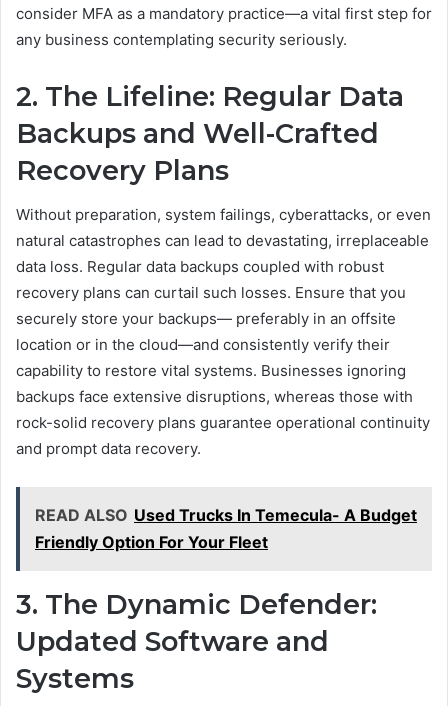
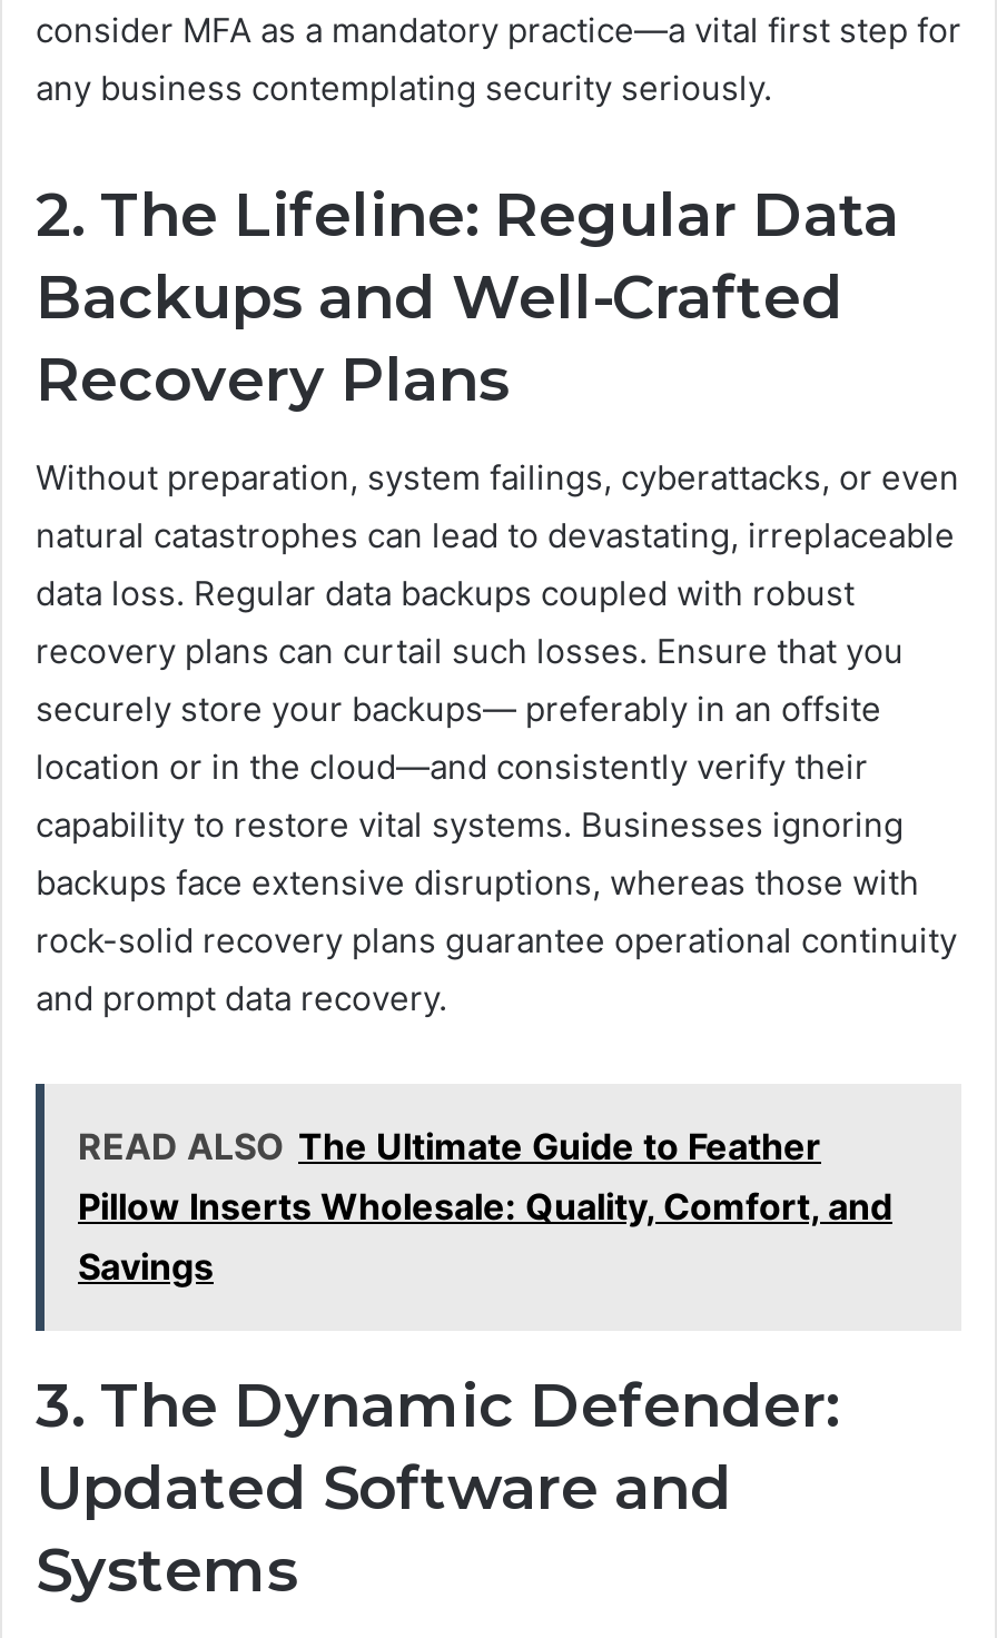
[35,505,417,552] READ ALSO Used Trucks In Temecula- A Budget | Friendly Option For Your Fleet -> [78,1125,892,1289] READ ALSO The Ultimate Guide to Feather | Pillow Inserts Wholesale: Quality, Comfort, and | Savings

